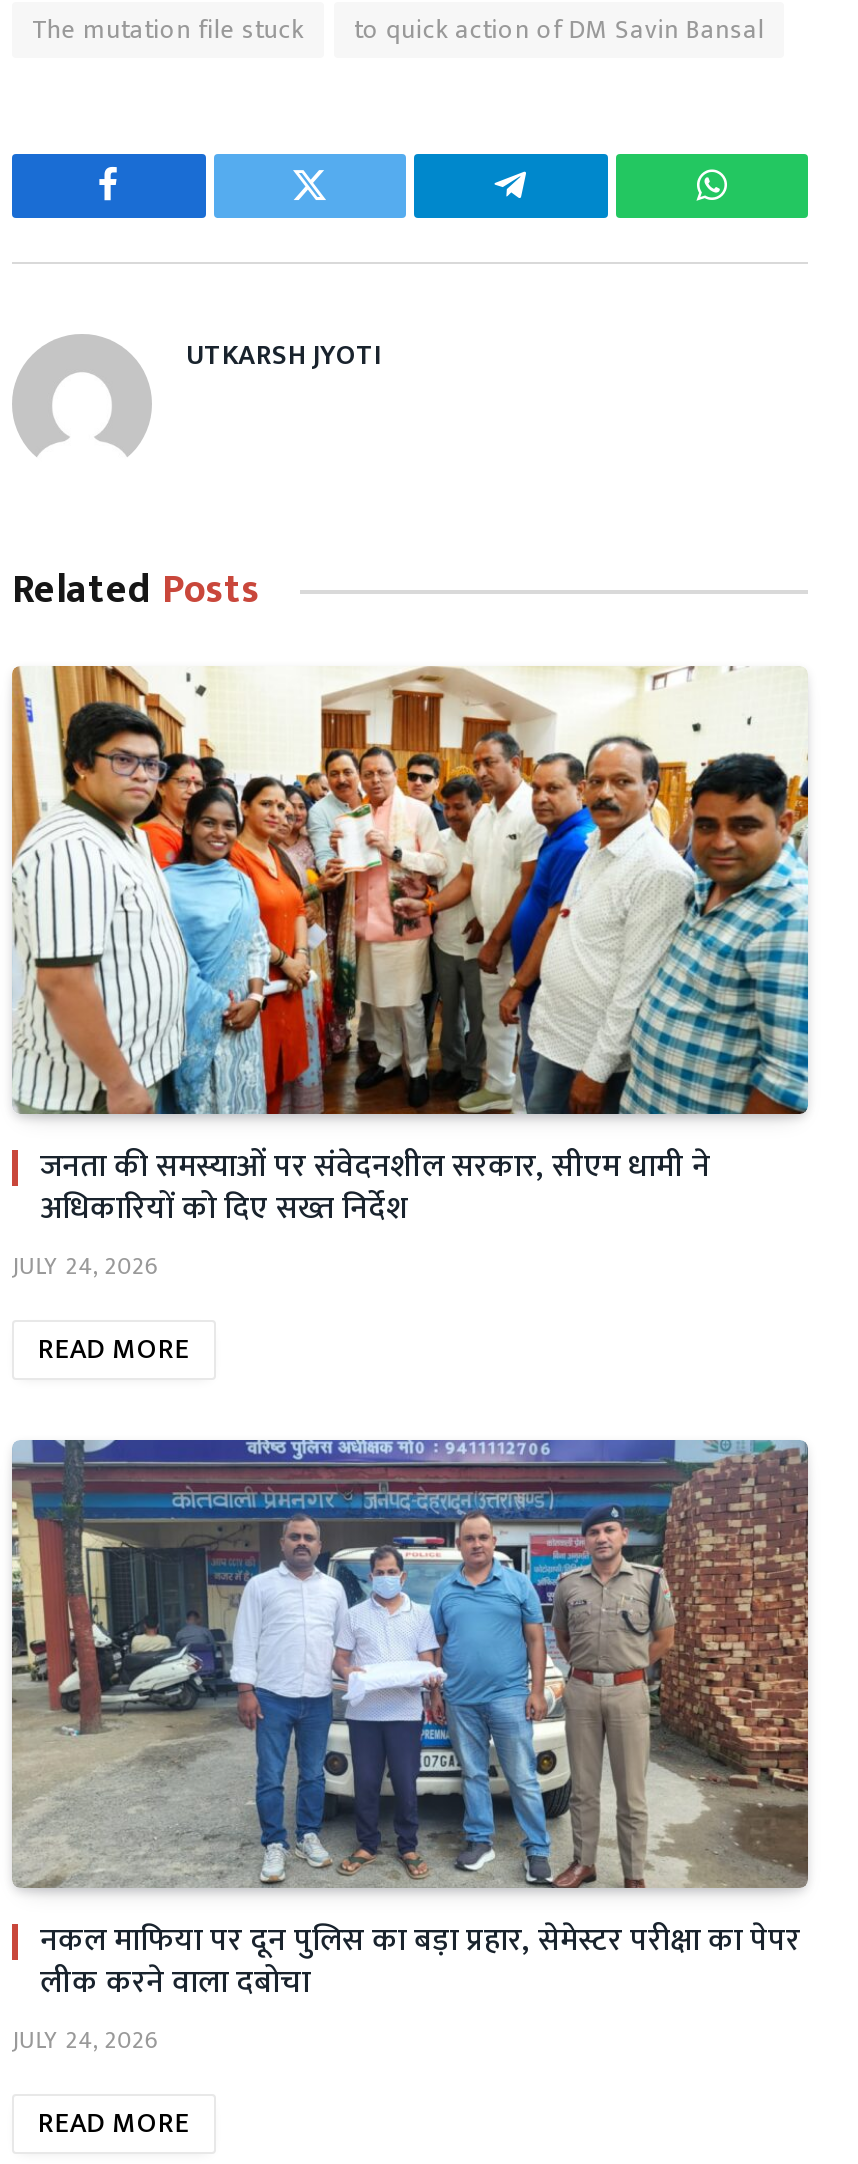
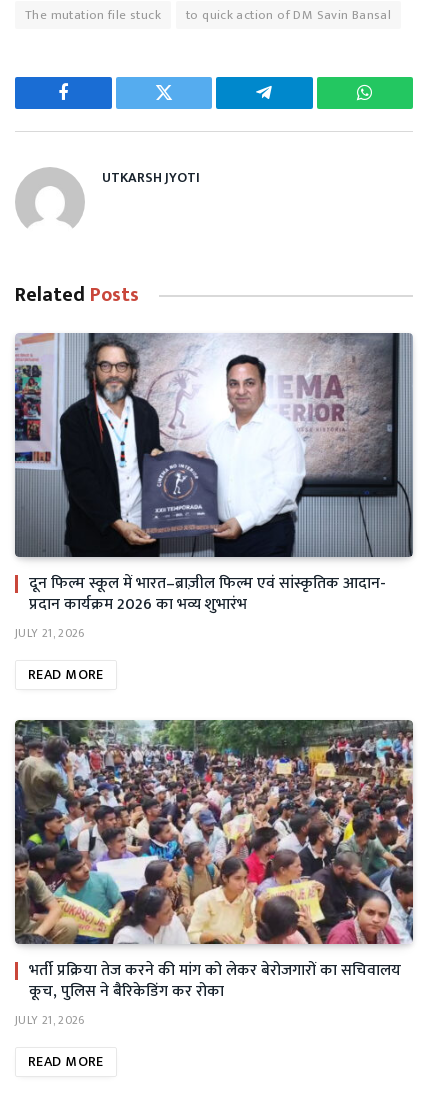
[10,664,810,1286] [image] | जनता की समस्याओं पर संवेदनशील सरकार, सीएम धामी ने | अधिकारियों को दिए सख्त निर्देश | JULY 24, 2026 -> [14,332,414,643] [image] | दून फिल्म स्कूल में भारत–ब्राज़ील फिल्म एवं सांस्कृतिक आदान- | प्रदान कार्यक्रम 2026 का भव्य शुभारंभ | JULY 21, 2026
[12,1438,810,2060] [image] | नकल माफिया पर दून पुलिस का बड़ा प्रहार, सेमेस्टर परीक्षा का पेपर | लीक करने वाला दबोचा | JULY 24, 2026 -> [14,719,414,1030] [image] | भर्ती प्रक्रिया तेज करने की मांग को लेकर बेरोजगारों का सचिवालय | कूच, पुलिस ने बैरिकेडिंग कर रोका | JULY 21, 2026

